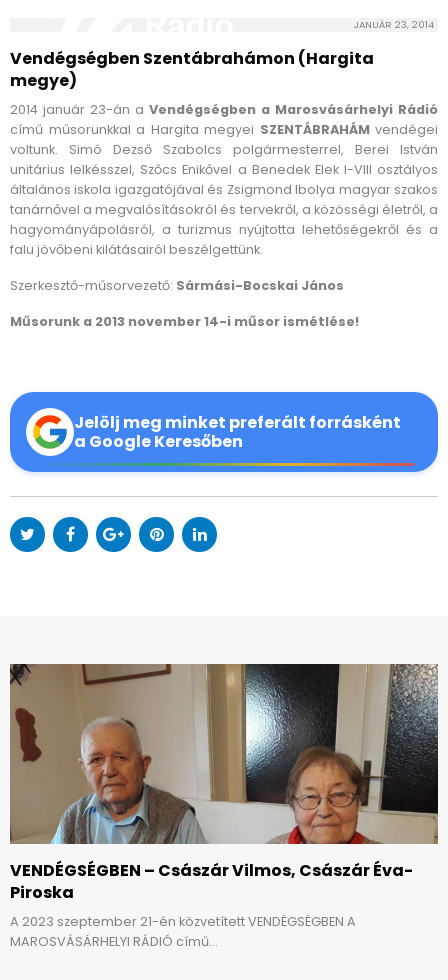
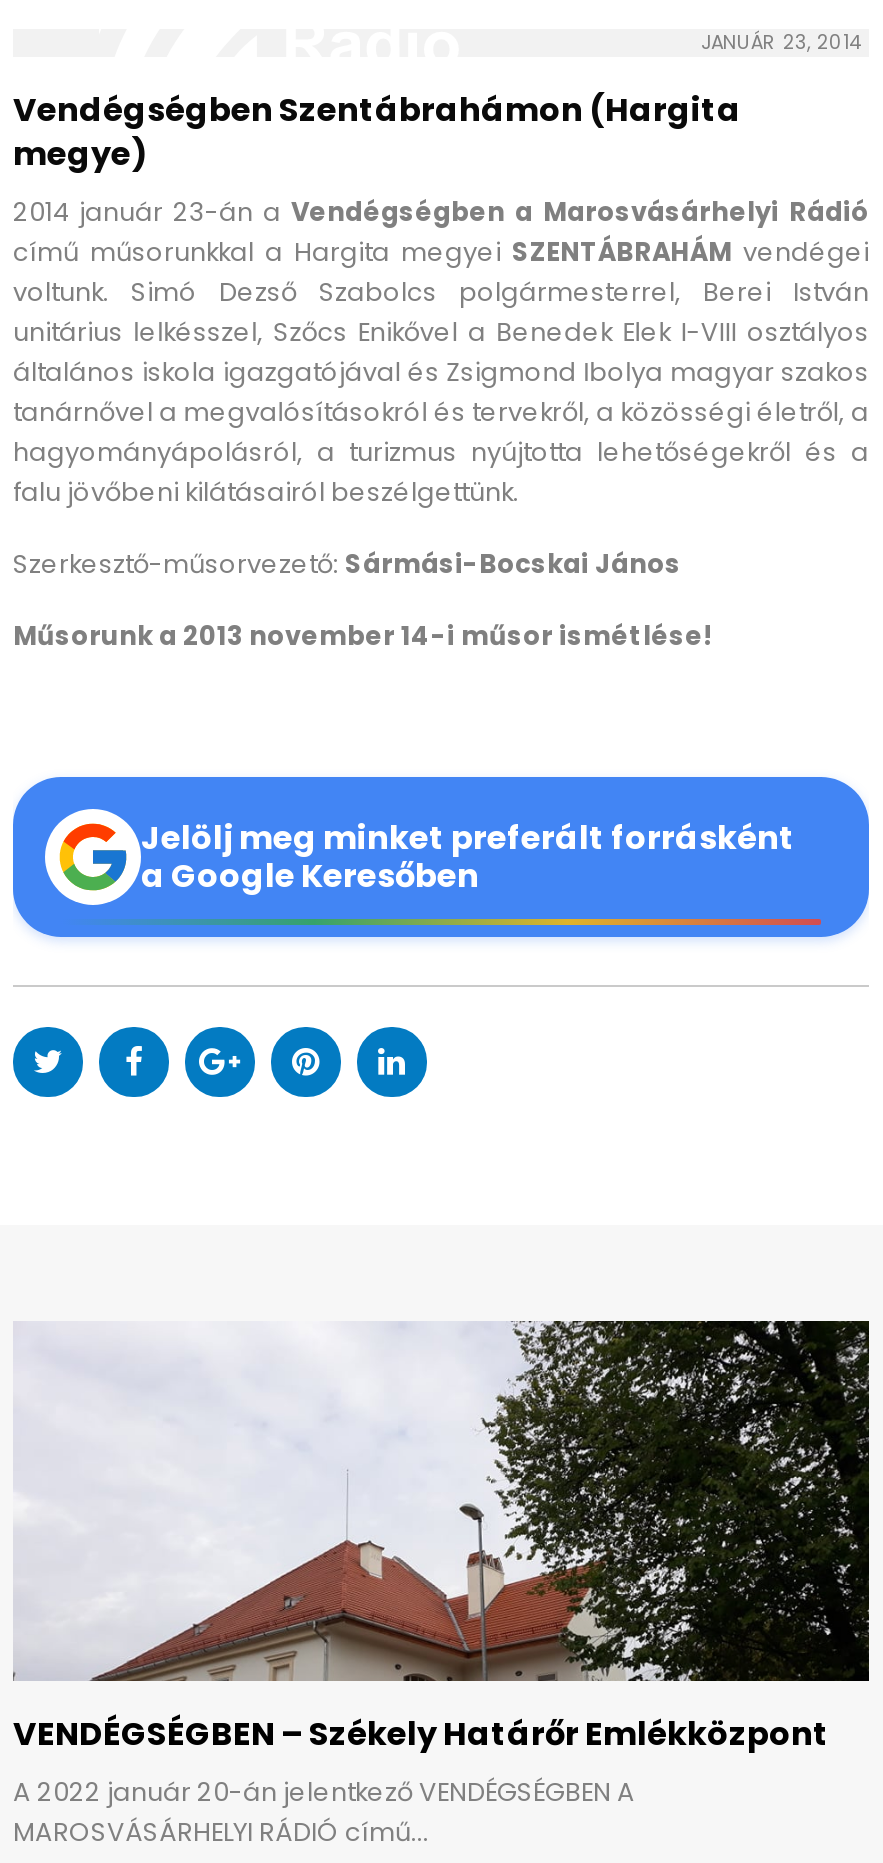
[9,663,439,930] [image] | VENDÉGSÉGBEN – Császár Vilmos, Császár Éva- | Piroska | A 2023 szeptember 21-én közvetített VENDÉGSÉGBEN A -> [13,1321,871,1809] [image] | VENDÉGSÉGBEN – Székely Határőr Emlékközpont | A 2022 január 20-án jelentkező VENDÉGSÉGBEN A

